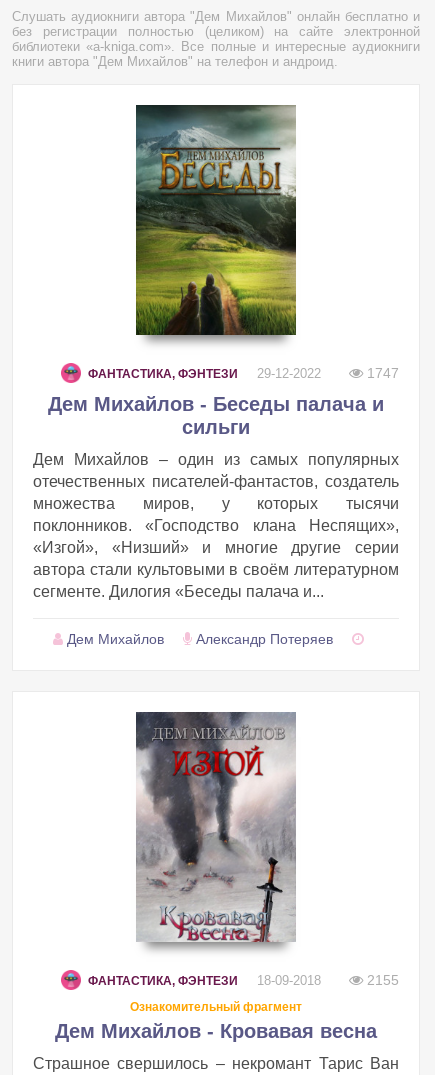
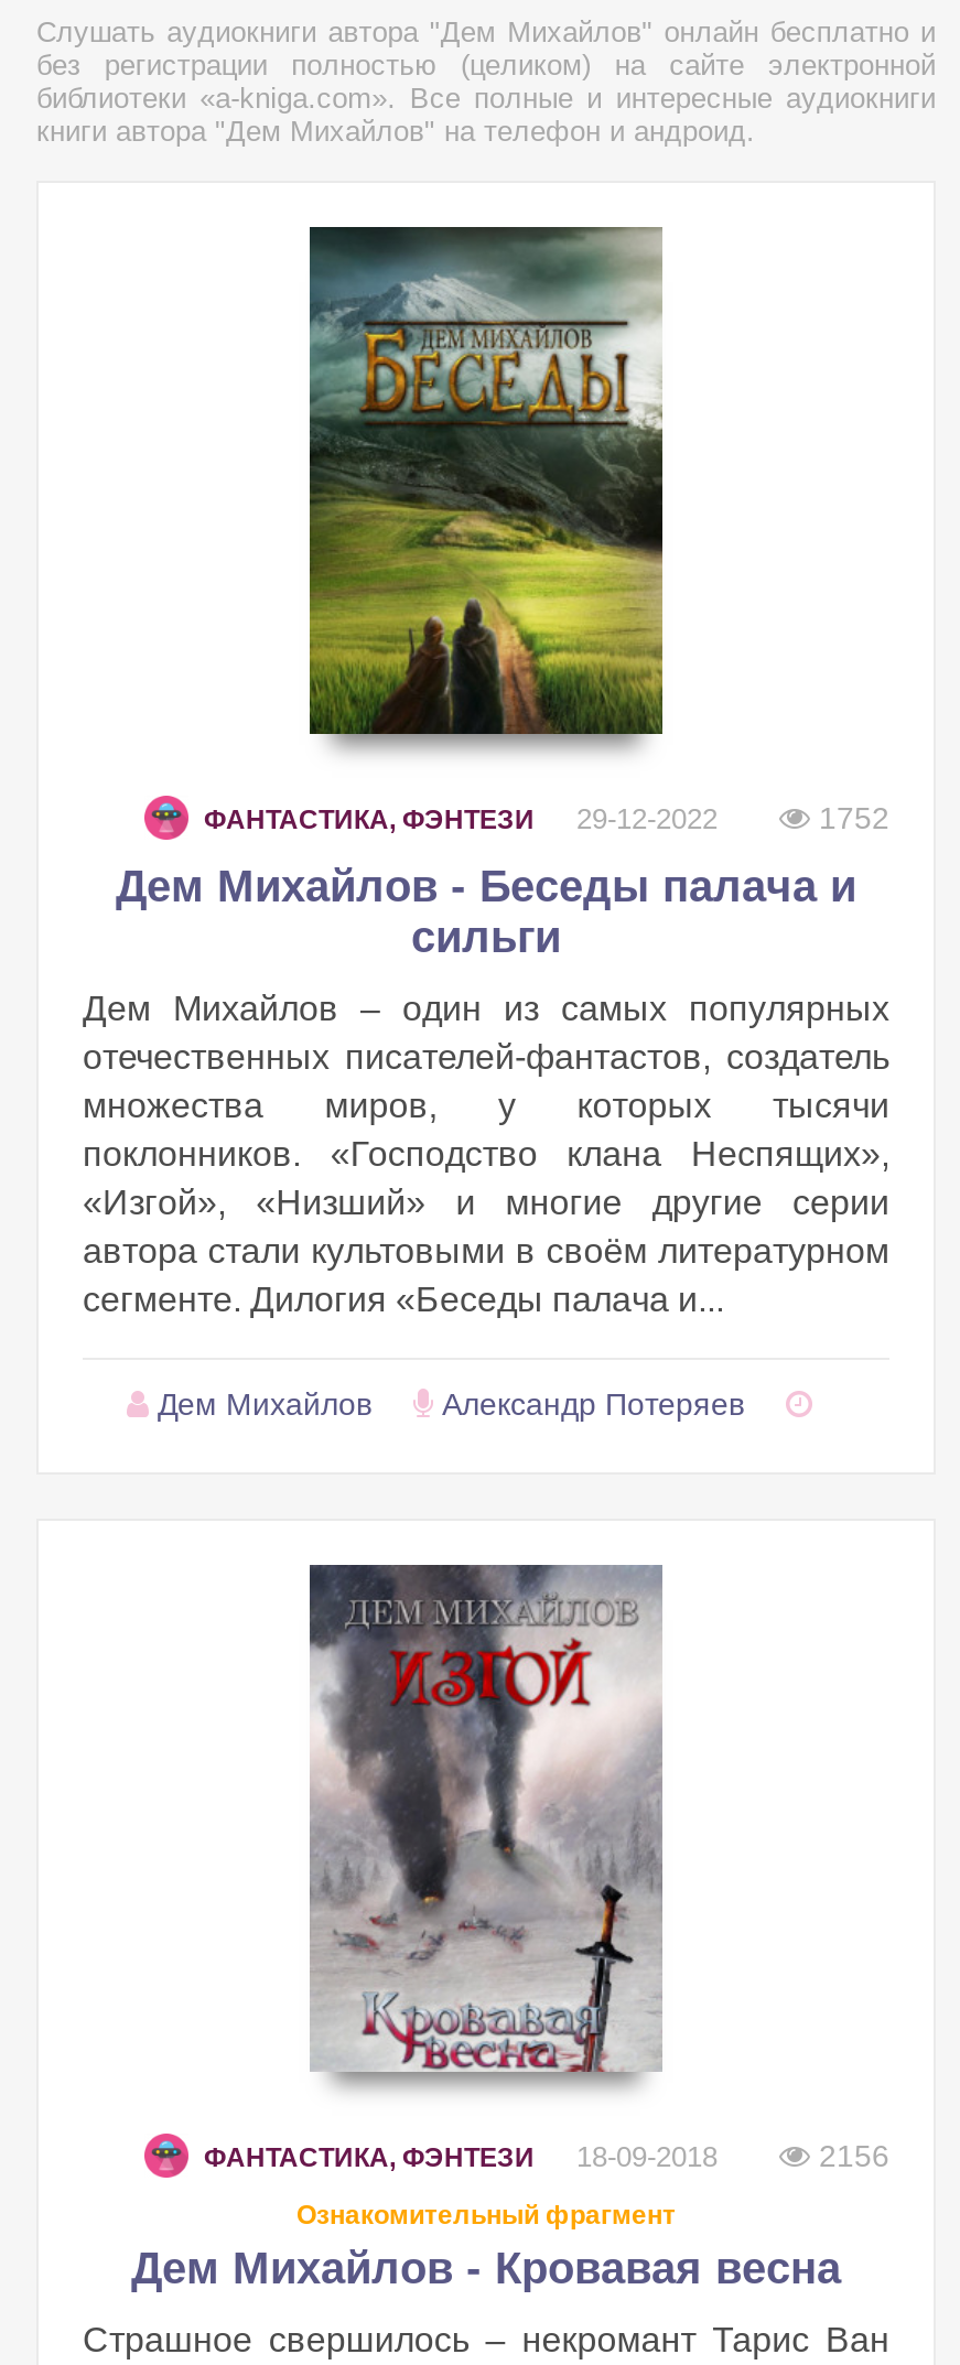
[363,365,399,381] 1747 -> [810,800,889,835] 1752
[363,972,399,988] 2155 -> [810,2138,889,2173] 2156

